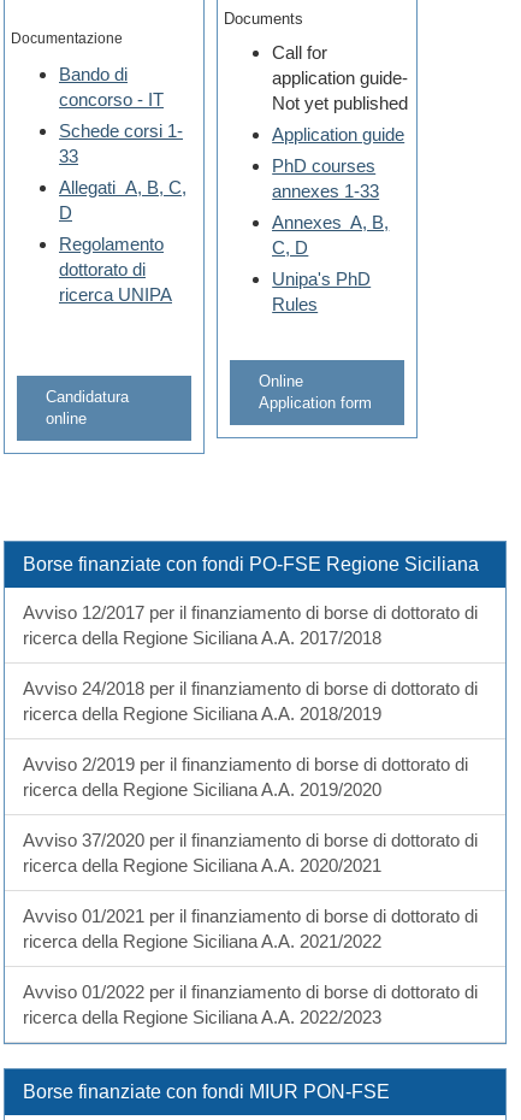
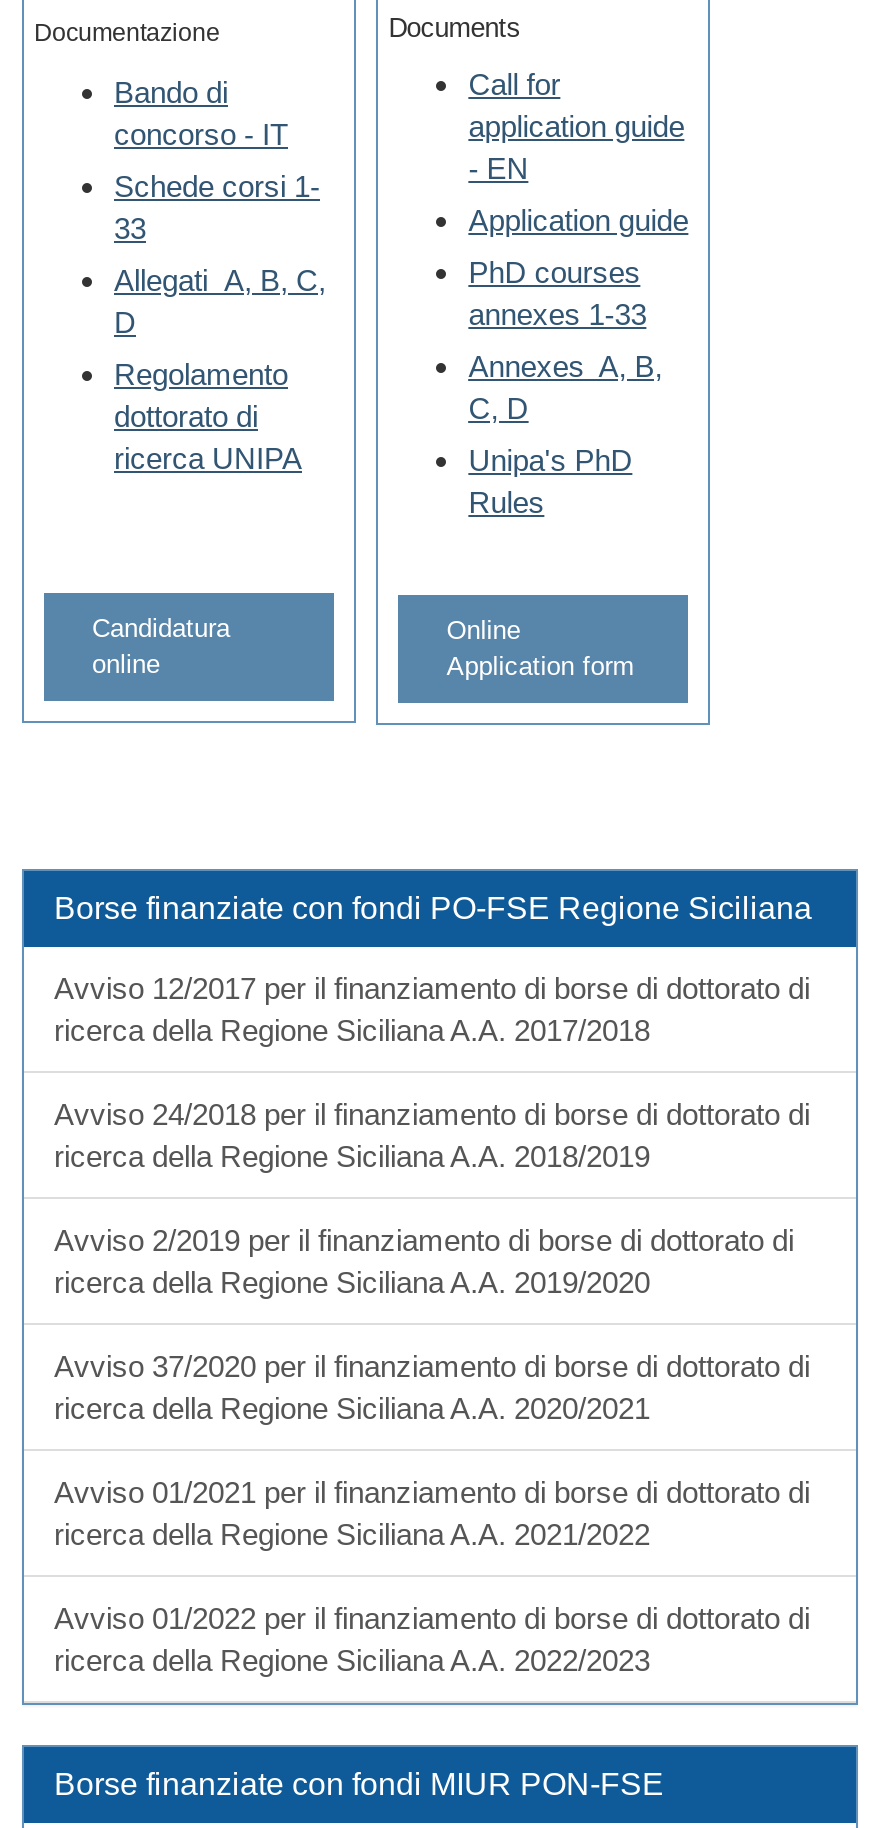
[272,68,408,114] application guide- | Not yet published -> [468,110,684,186] application guide | - EN

